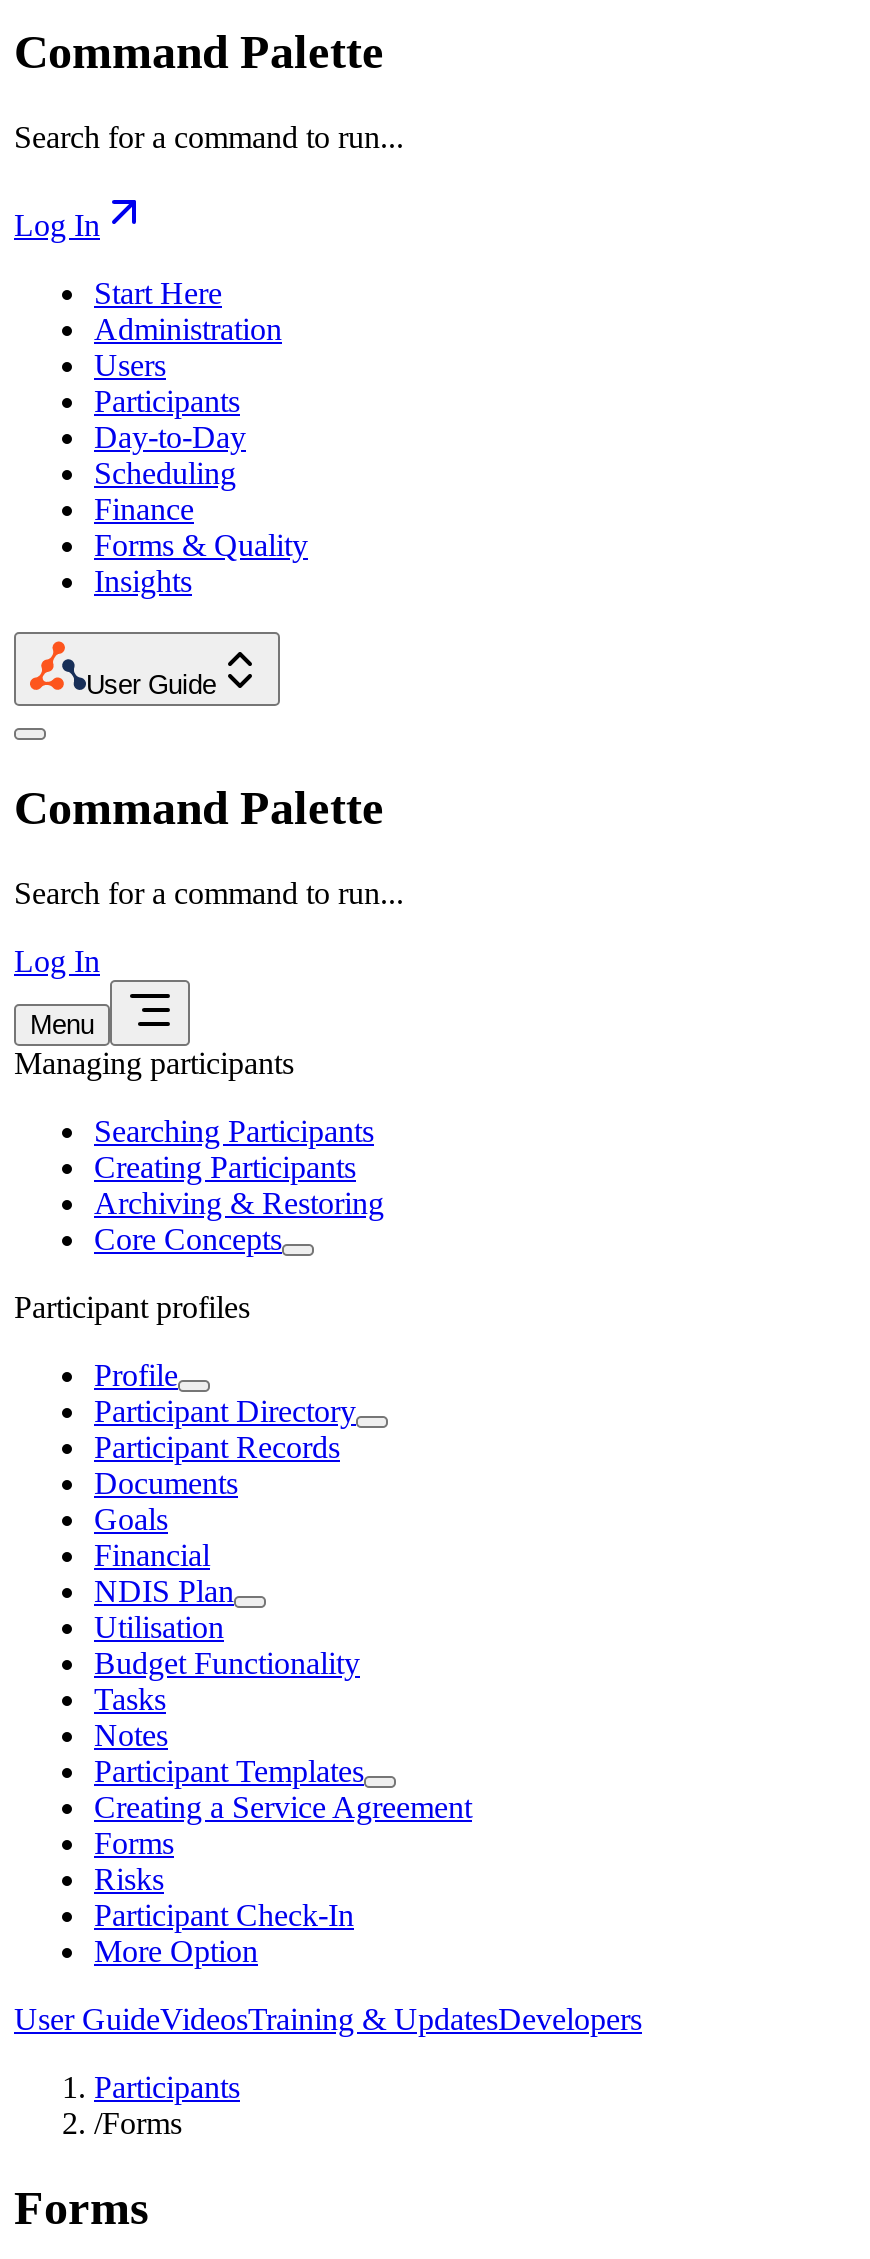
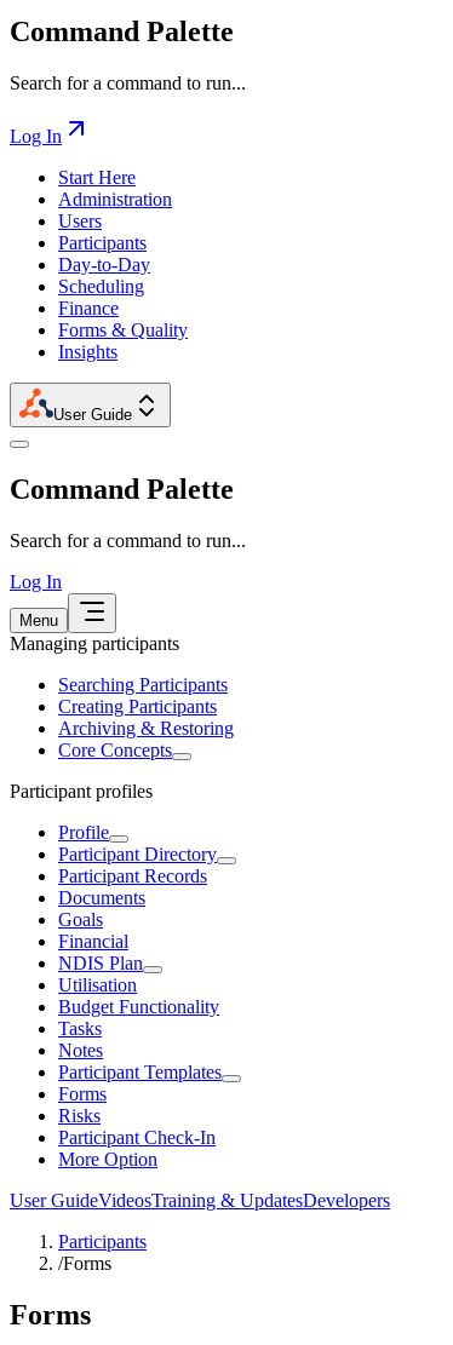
[94,1789,472,1823] Creating a Service Agreement -> none

